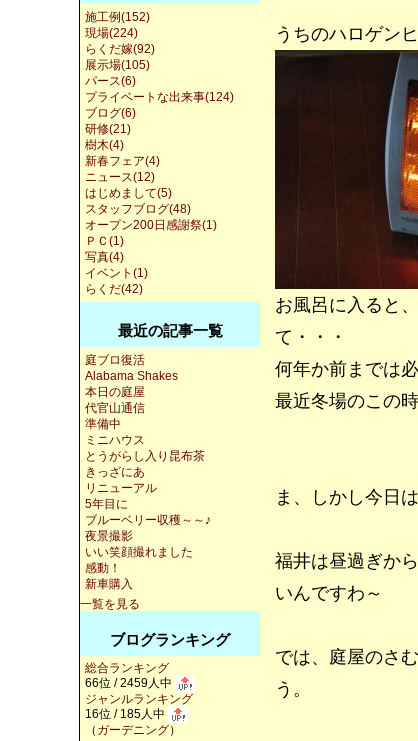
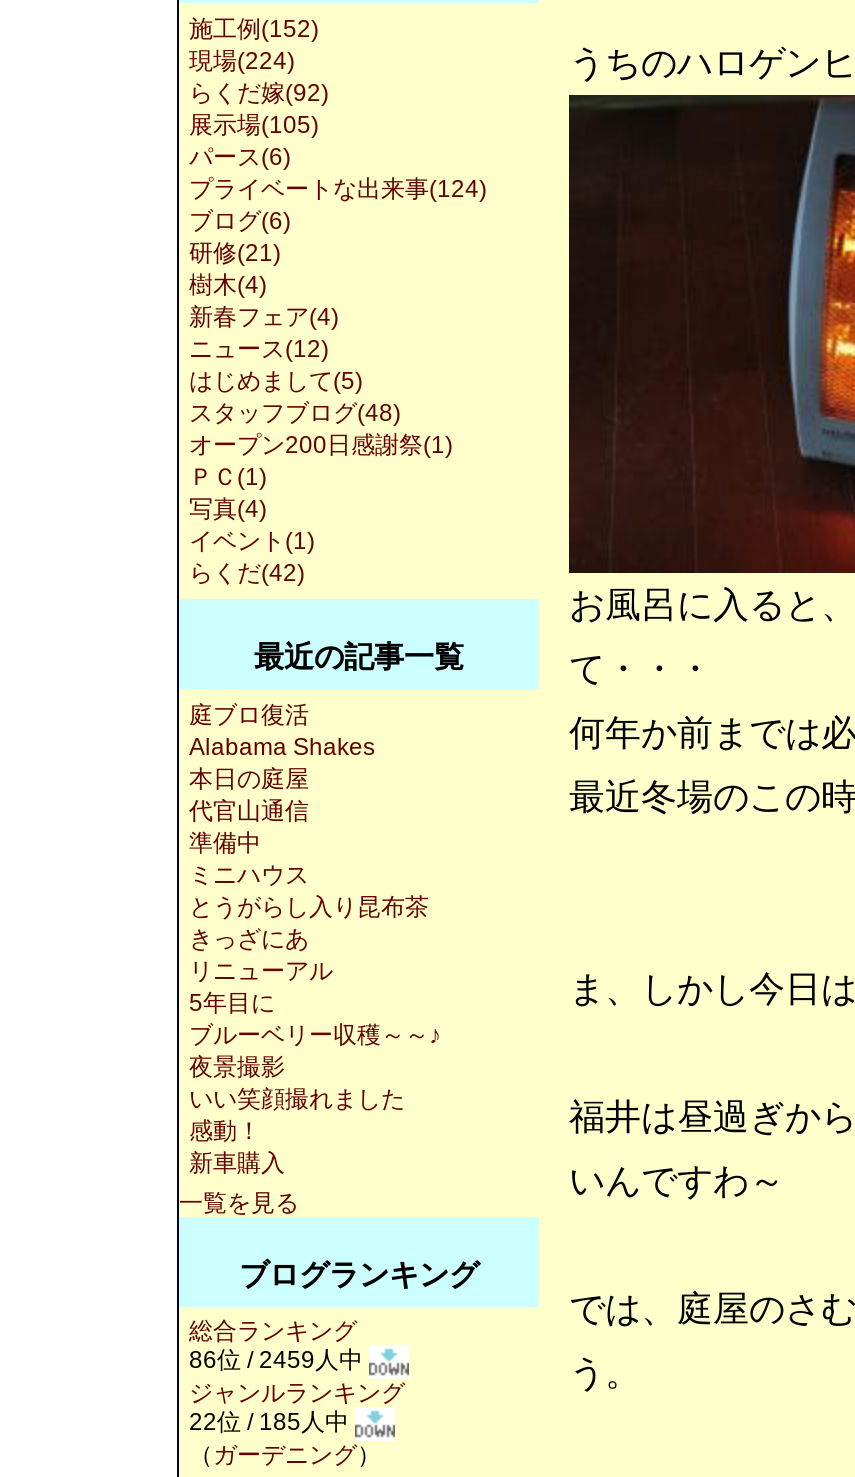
[85,676,175,690] 66位 / 2459人中 -> [189,1346,369,1374] 86位 / 2459人中
[85,707,168,721] 16位 / 185人中 -> [189,1408,355,1436] 22位 / 185人中

